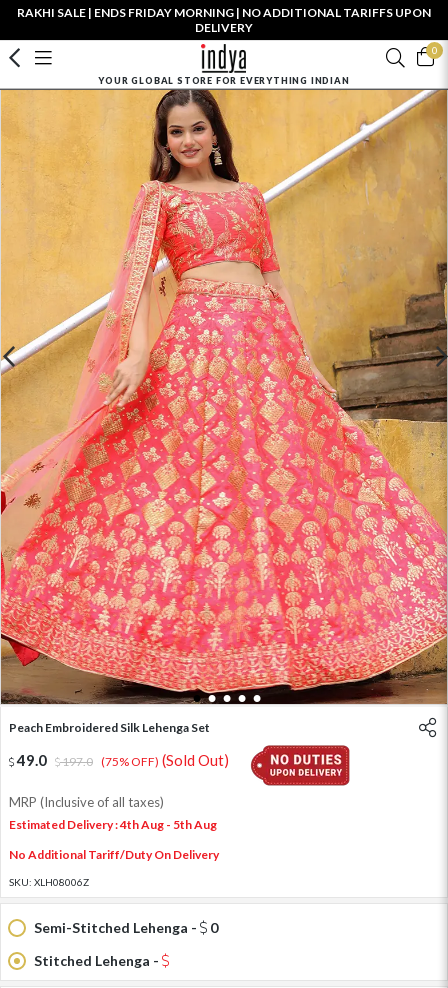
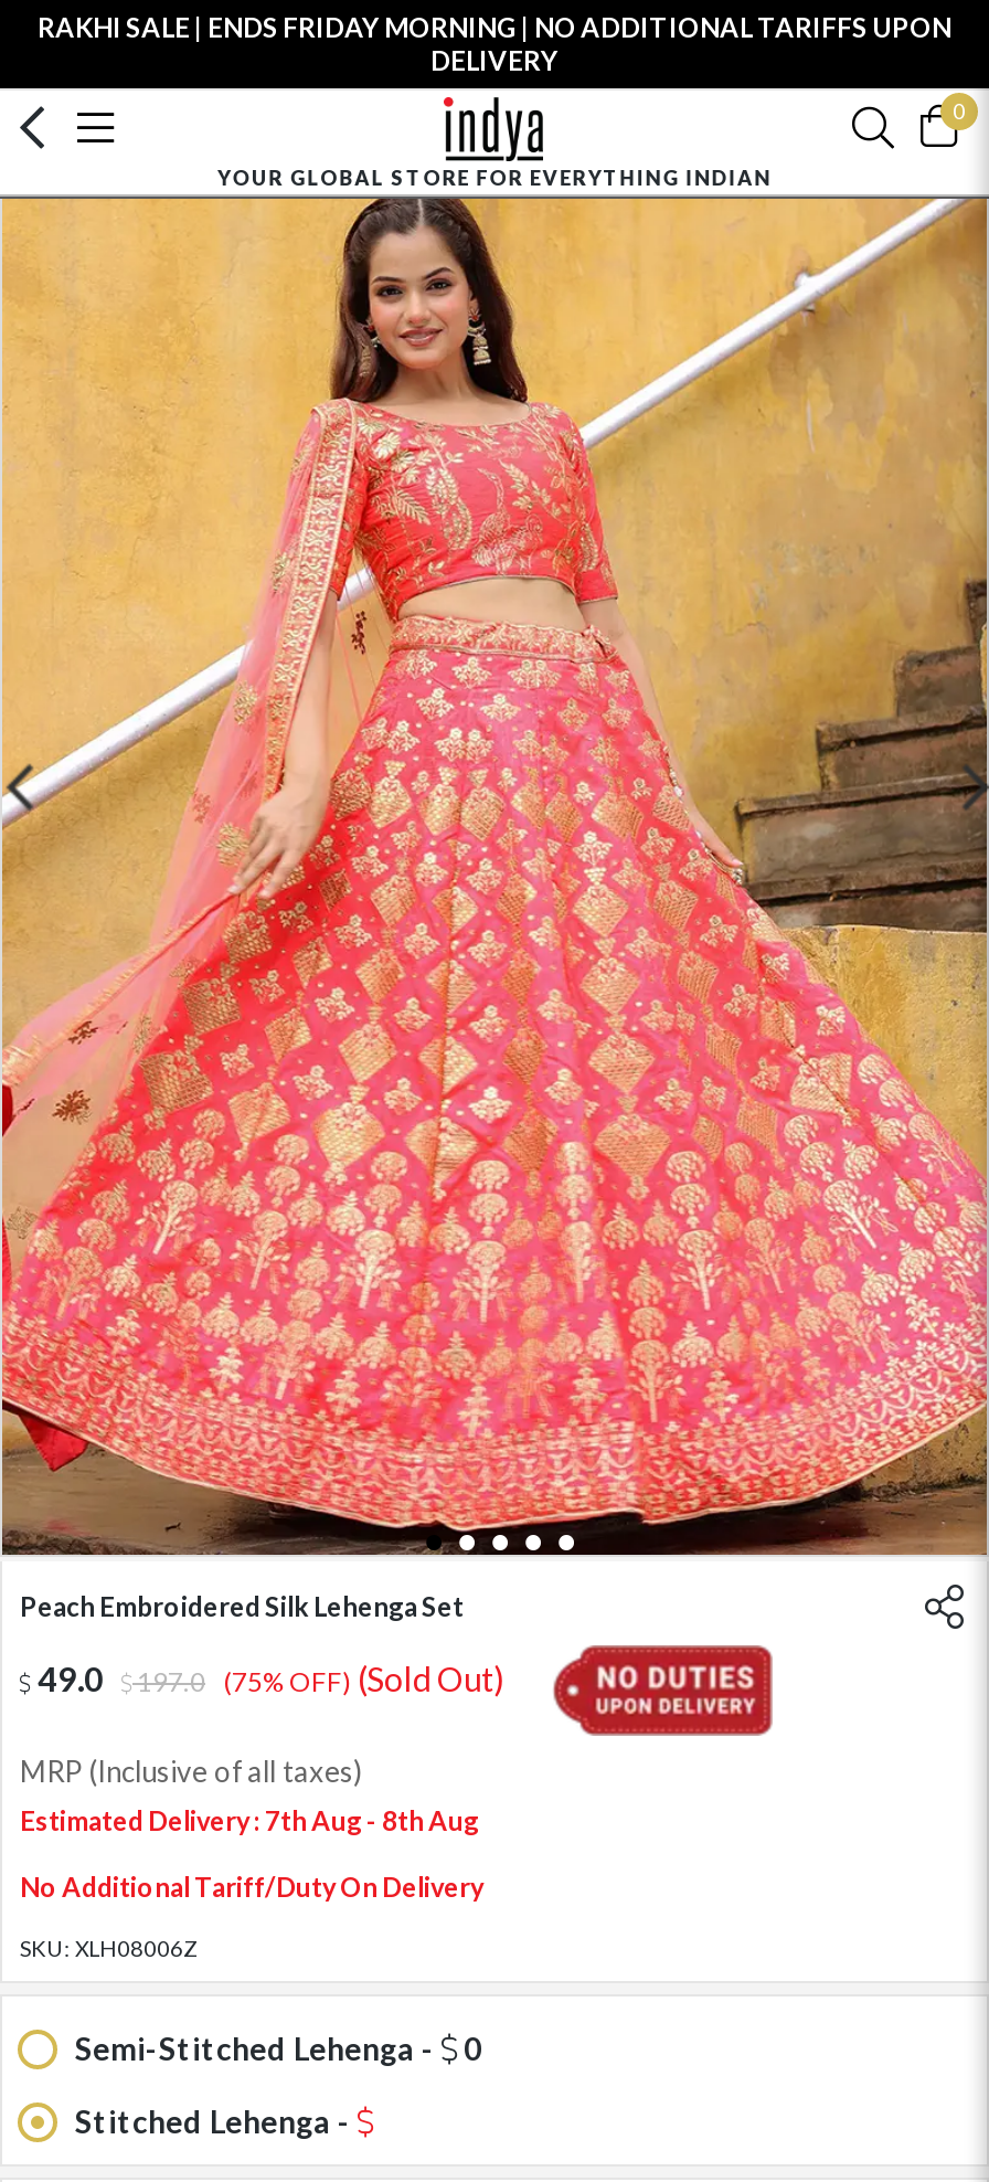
[9,817,217,832] Estimated Delivery : 4th Aug - 5th Aug -> [20,1805,479,1838] Estimated Delivery : 7th Aug - 8th Aug

